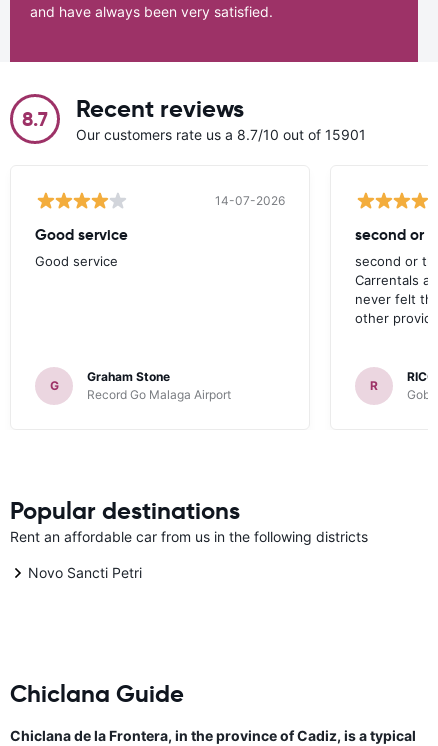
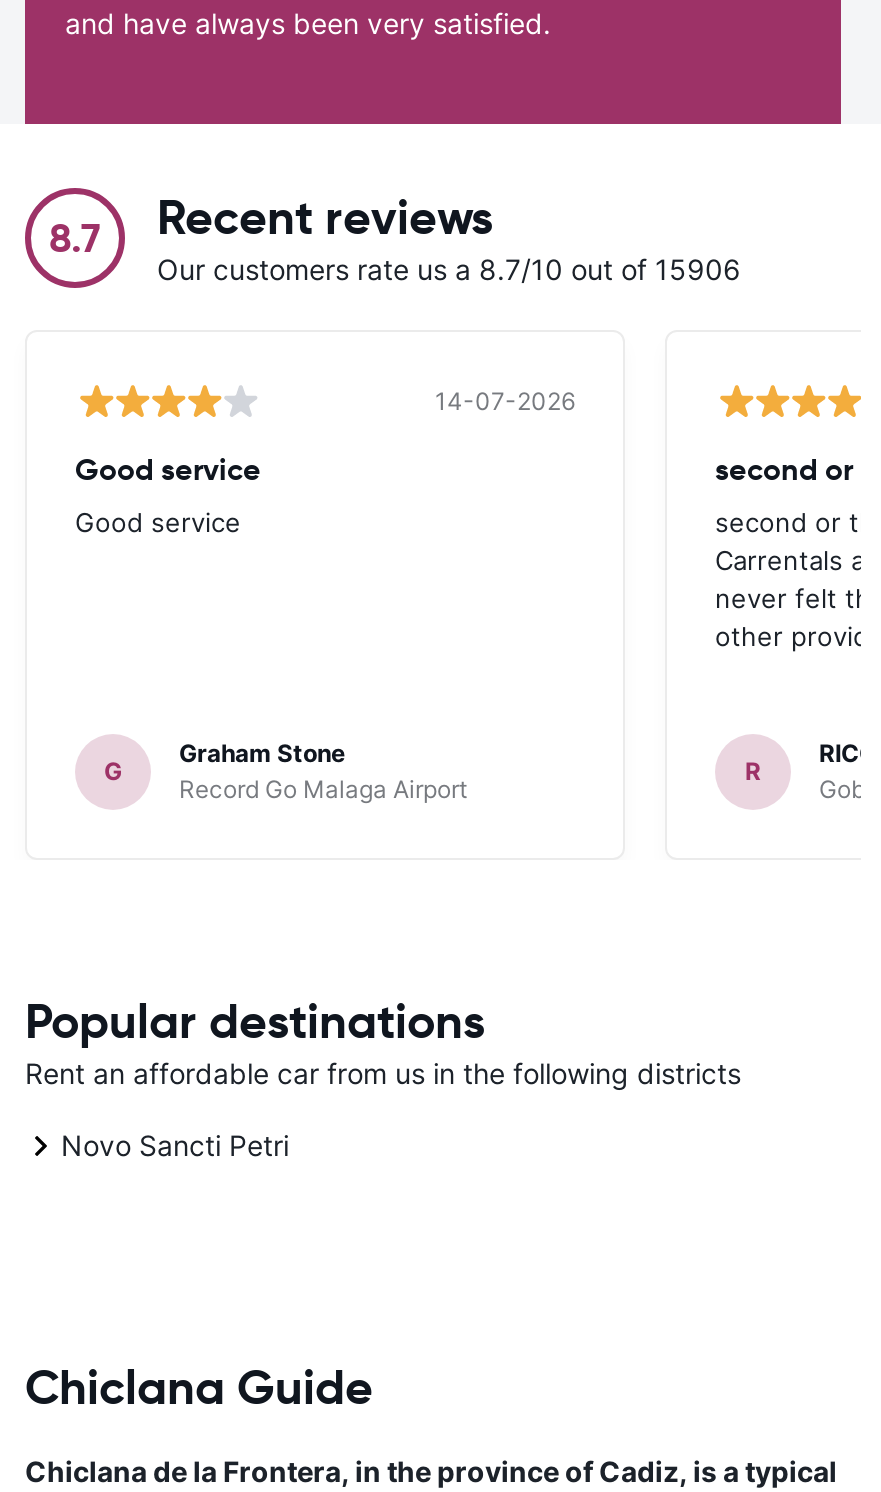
[76,126,366,143] Our customers rate us a 8.7/10 out of 15901 -> [157,252,741,286] Our customers rate us a 8.7/10 out of 15906

